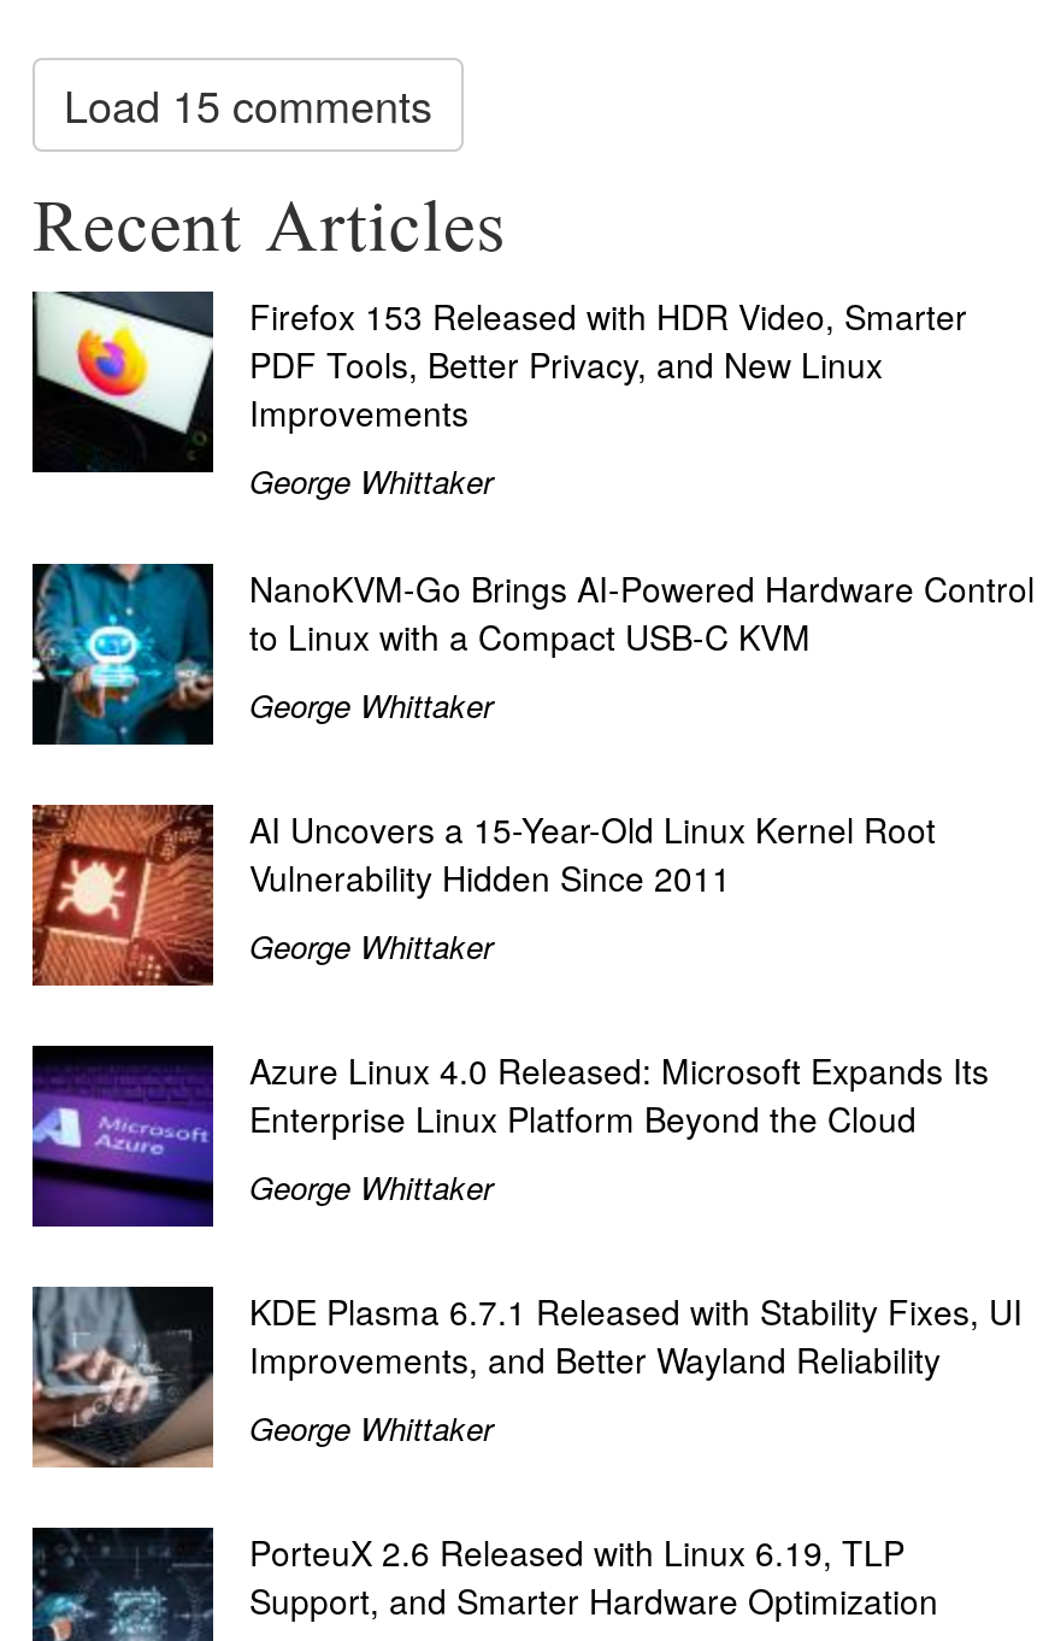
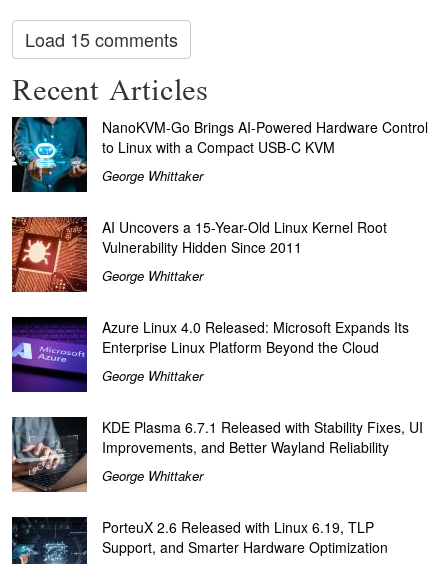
[30,293,967,505] [image] | Firefox 153 Released with HDR Video, Smarter | PDF Tools, Better Privacy, and New Linux | Improvements | George Whittaker -> none

